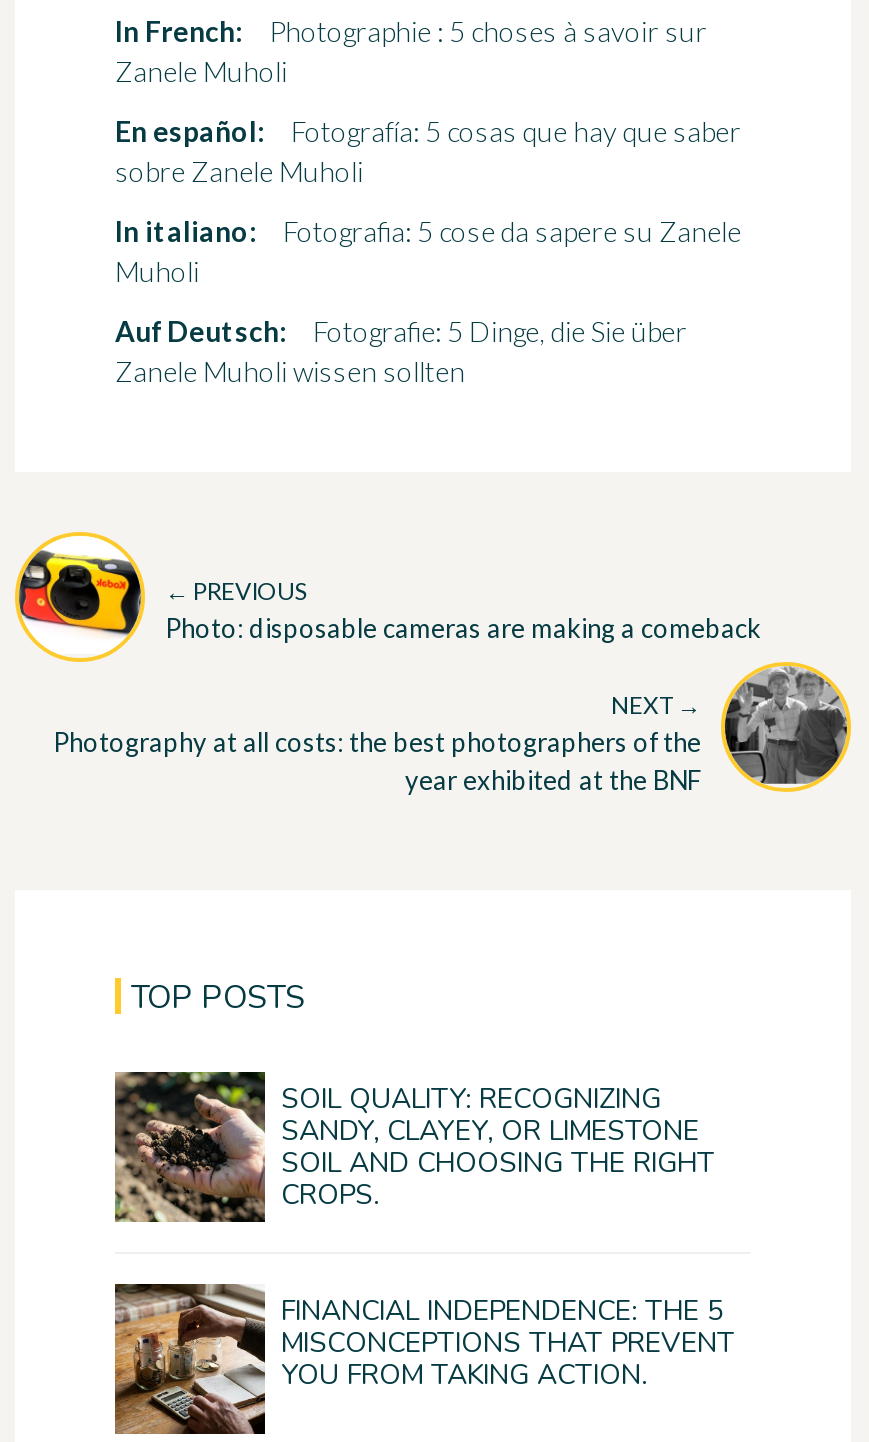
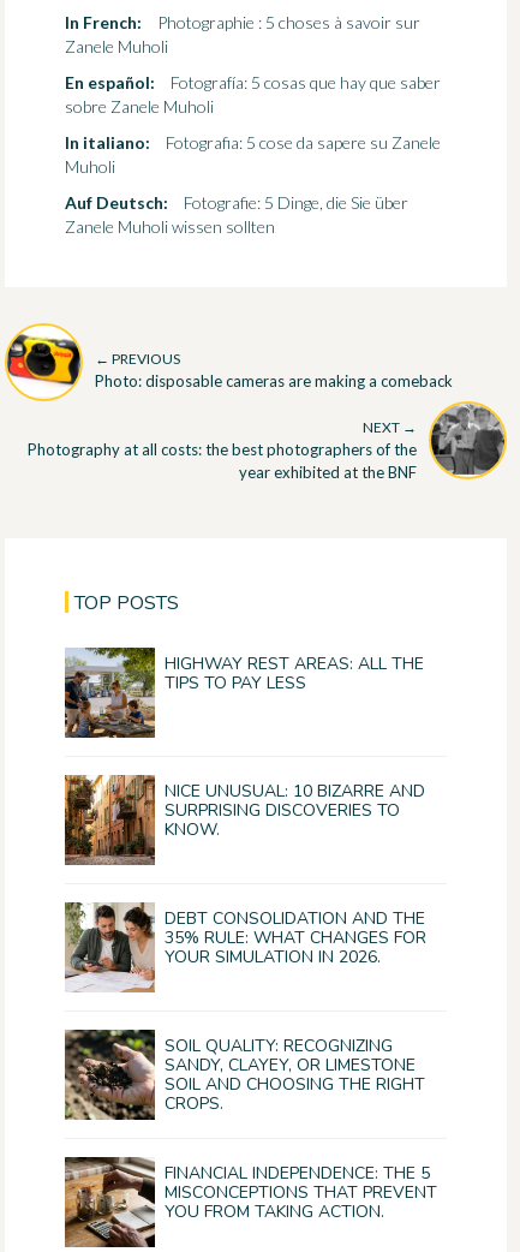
none -> [64,646,424,739] [image] | HIGHWAY REST AREAS: ALL THE | TIPS TO PAY LESS
none -> [64,774,425,866] [image] | NICE UNUSUAL: 10 BIZARRE AND | SURPRISING DISCOVERIES TO | KNOW.
none -> [64,901,426,994] [image] | DEBT CONSOLIDATION AND THE | 35% RULE: WHAT CHANGES FOR | YOUR SIMULATION IN 2026.

